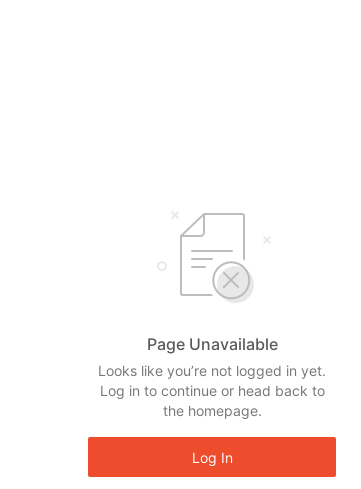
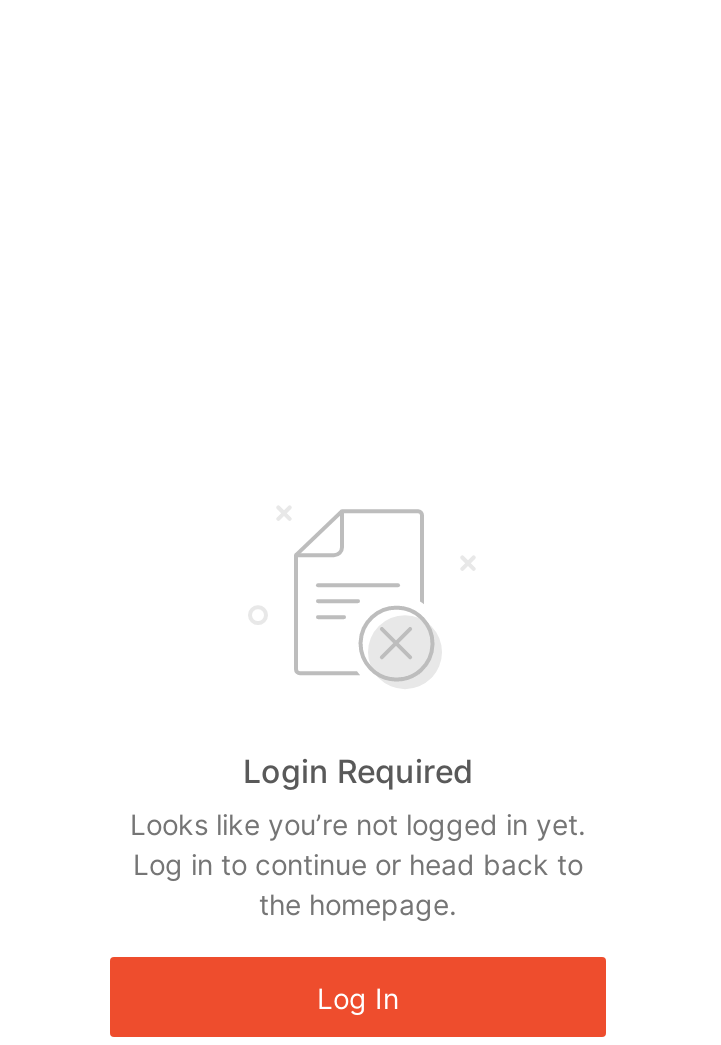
[146,334,277,354] Page Unavailable -> [243,751,473,791] Login Required

